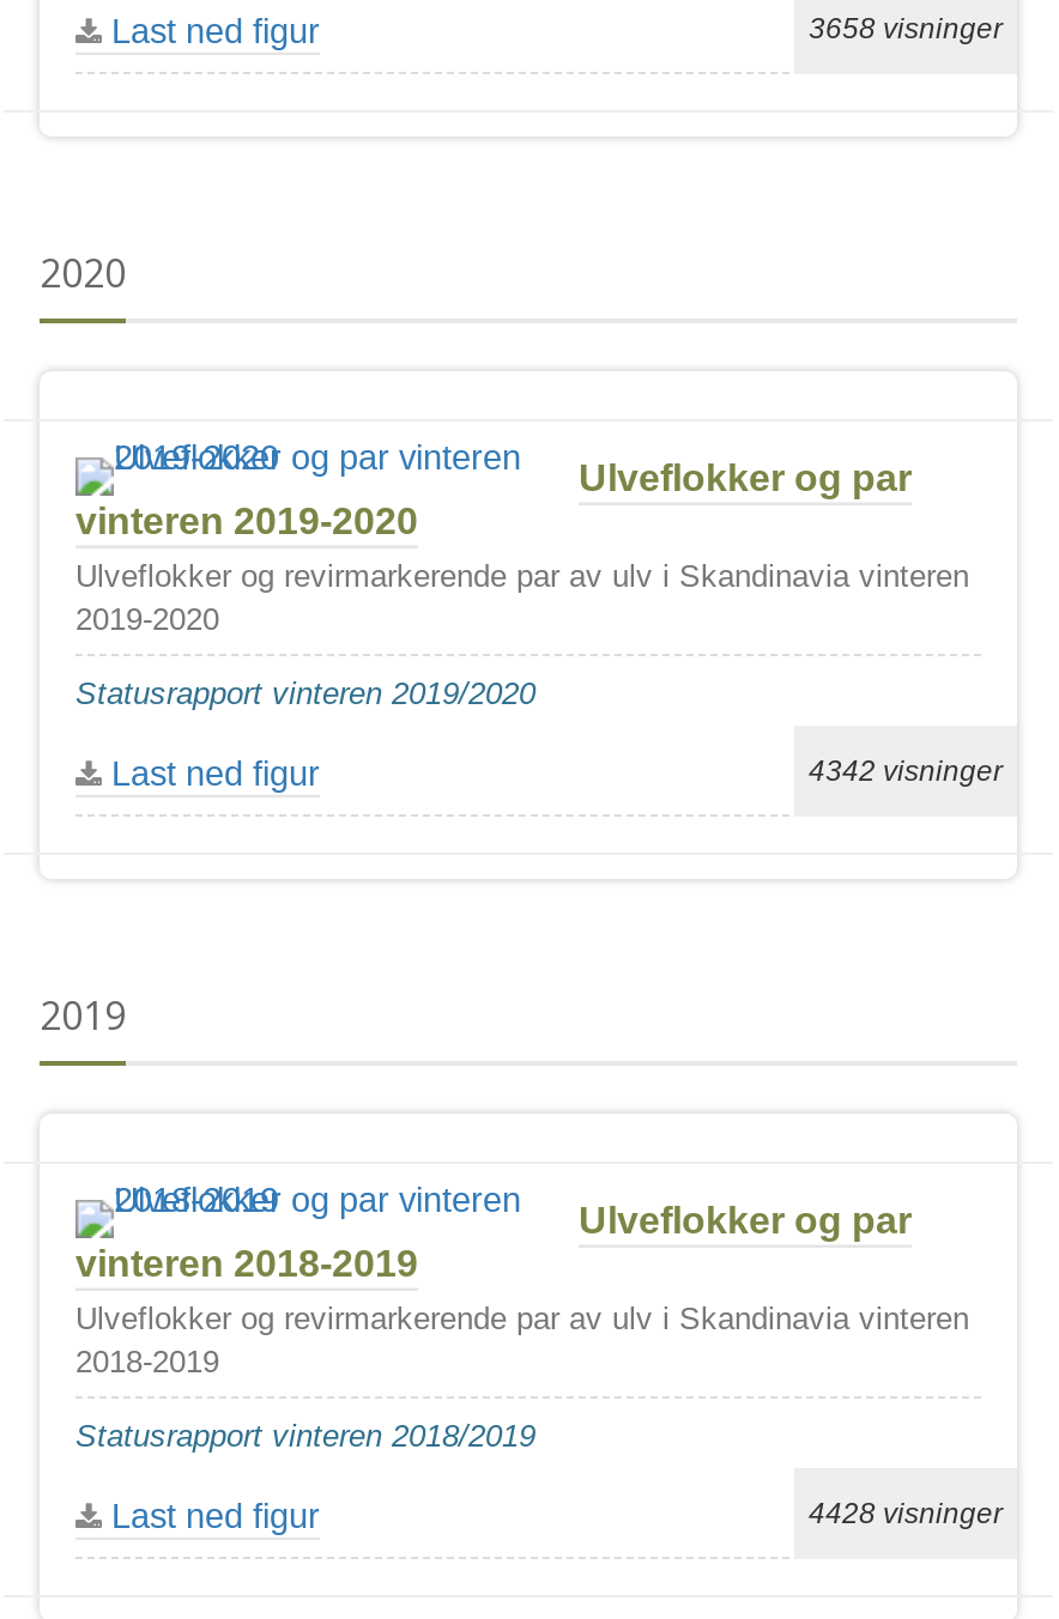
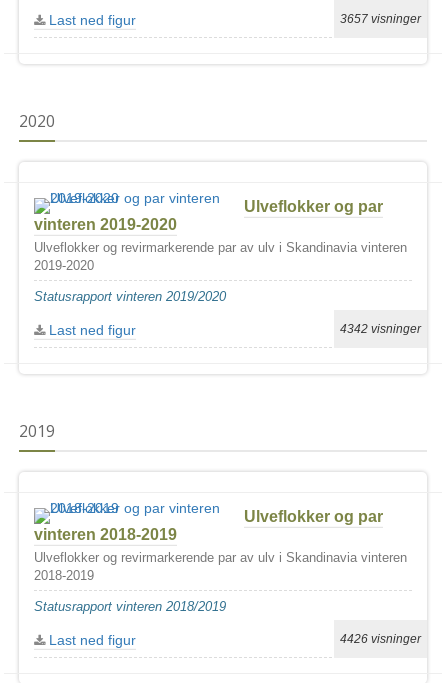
[809,12,1003,46] 3658 visninger -> [340,12,421,26] 3657 visninger
[809,1497,1003,1530] 4428 visninger -> [340,632,421,646] 4426 visninger

